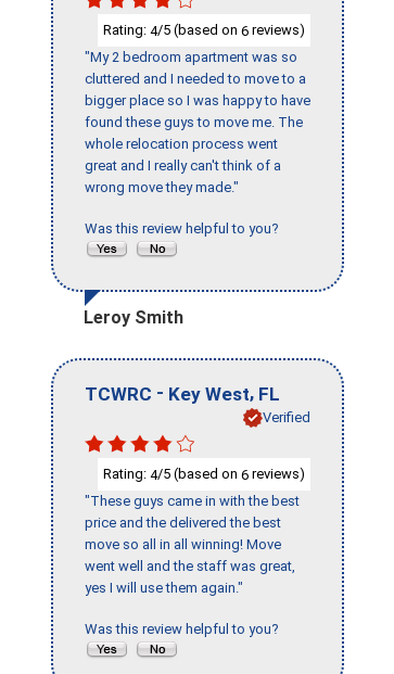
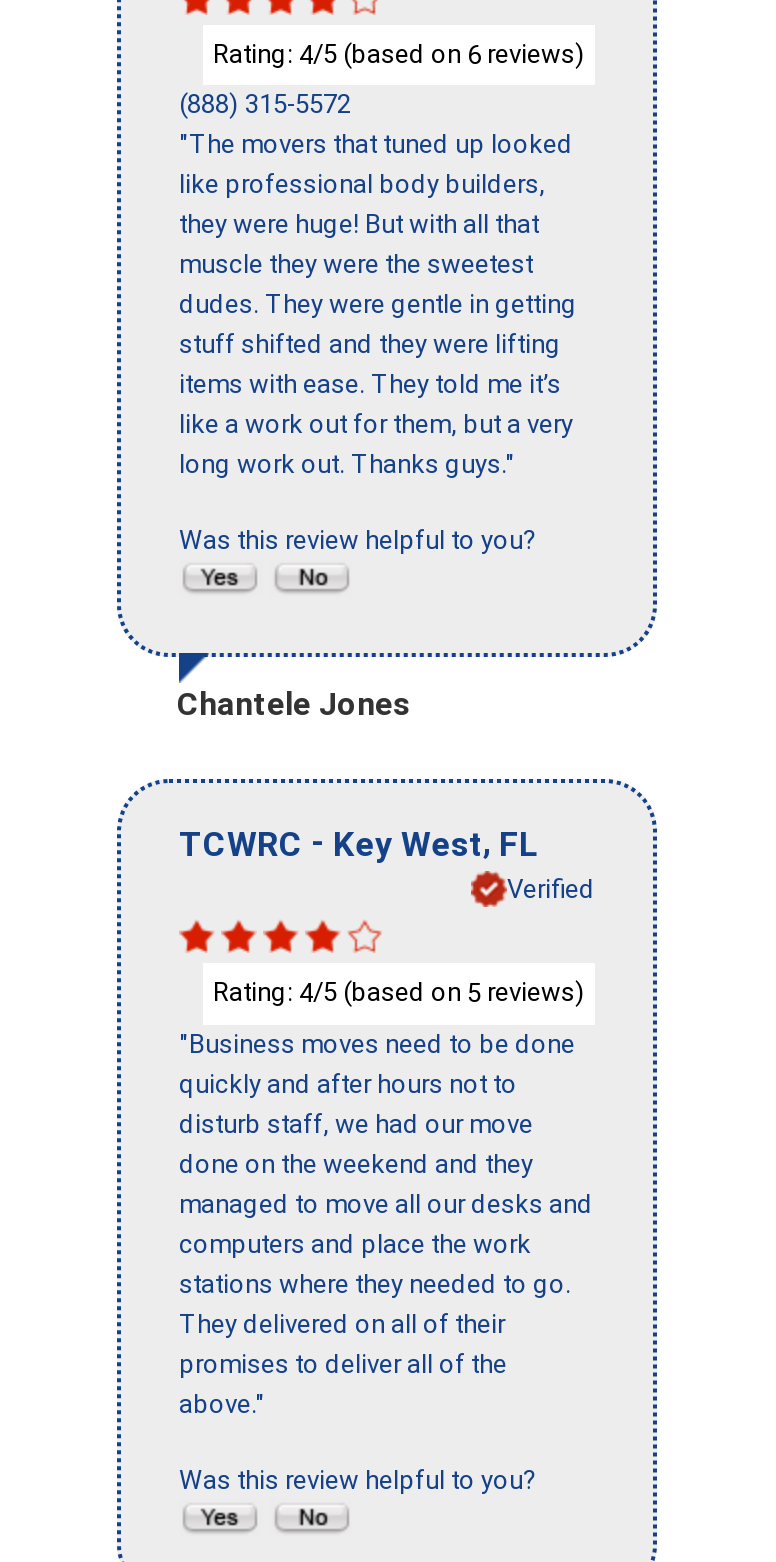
[85,49,310,196] "My 2 bedroom apartment was so | cluttered and I needed to move to a | bigger place so I was happy to have | found these guys to move me. The | whole relocation process went | great and I really can't think of a | wrong move they made." -> [179,90,577,480] (888) 315-5572 | "The movers that tuned up looked | like professional body builders, | they were huge! But with all that | muscle they were the sweetest | dudes. They were gentle in getting | stuff shifted and they were lifting | items with ease. They told me it’s | like a work out for them, but a very | long work out. Thanks guys."
[84,307,183,328] Leroy Smith -> [177,686,411,724] Chantele Jones
[103,466,305,482] Rating: 4/5 (based on 6 reviews) -> [213,978,585,1009] Rating: 4/5 (based on 5 reviews)
[85,493,300,596] "These guys came in with the best | price and the delivered the best | move so all in all winning! Move | went well and the staff was great, | yes I will use them again." -> [179,1029,593,1419] "Business moves need to be done | quickly and after hours not to | disturb staff, we had our move | done on the weekend and they | managed to move all our desks and | computers and place the work | stations where they needed to go. | They delivered on all of their | promises to deliver all of the | above."

